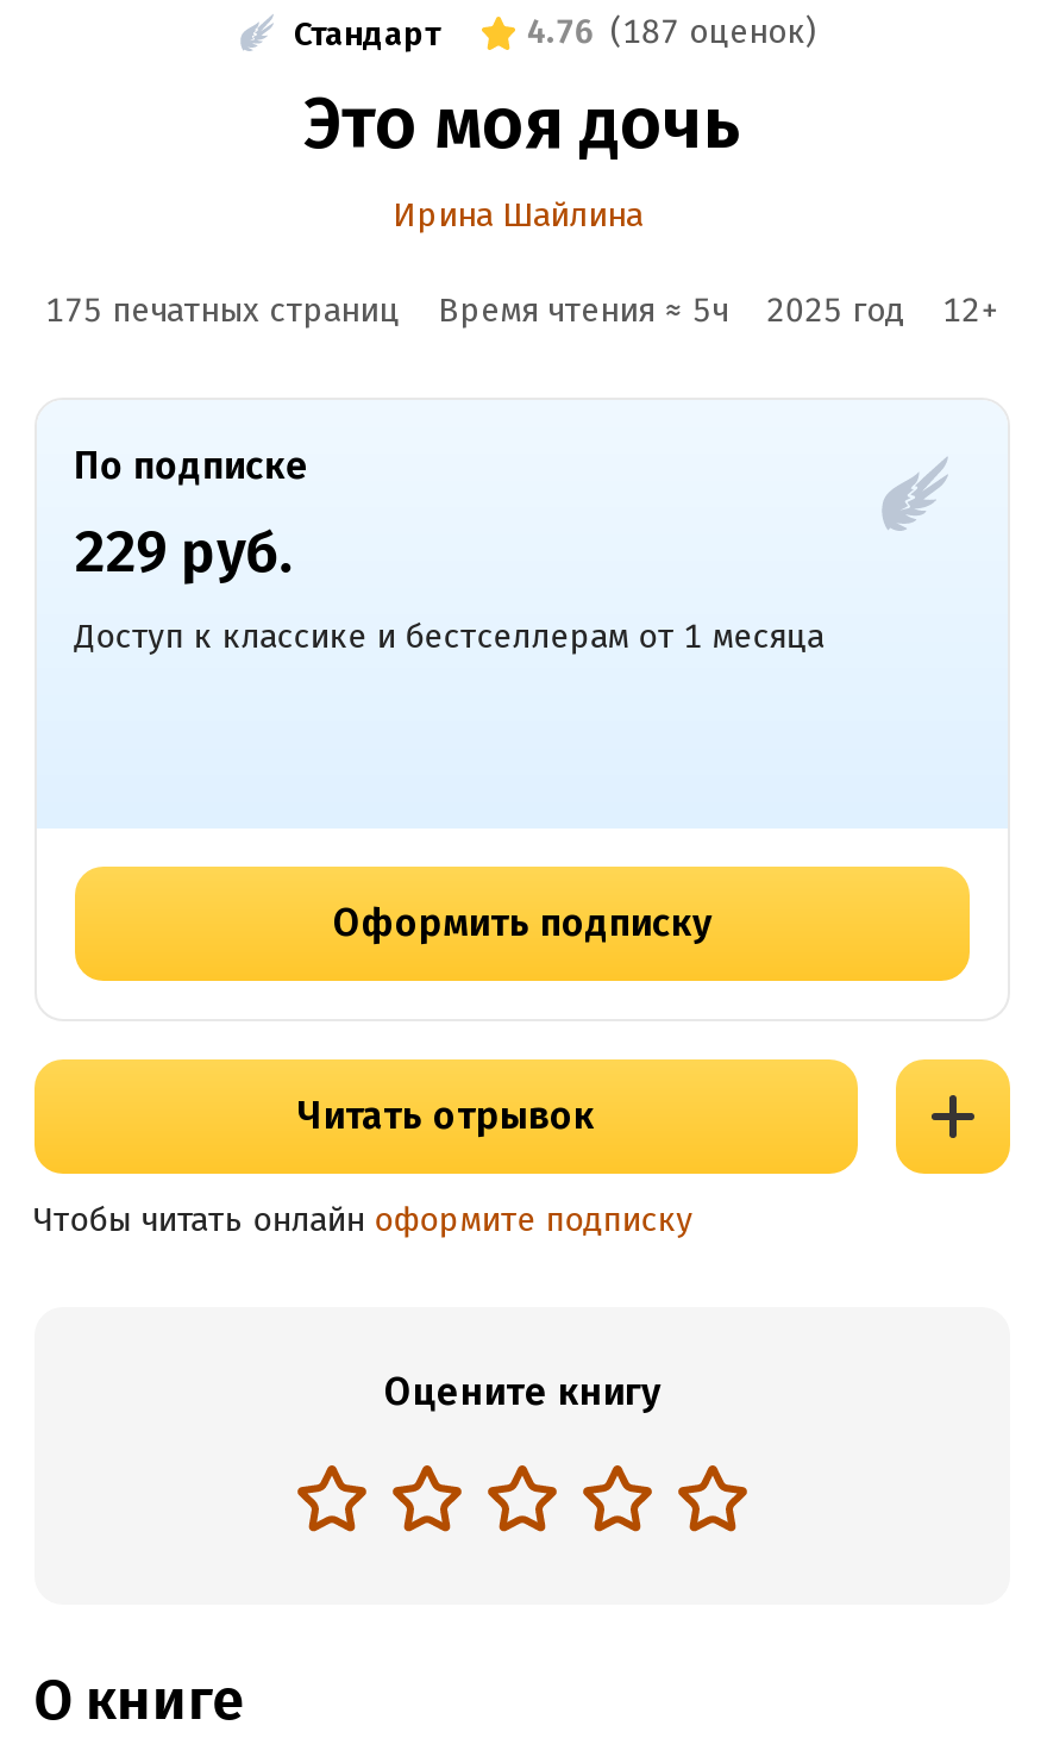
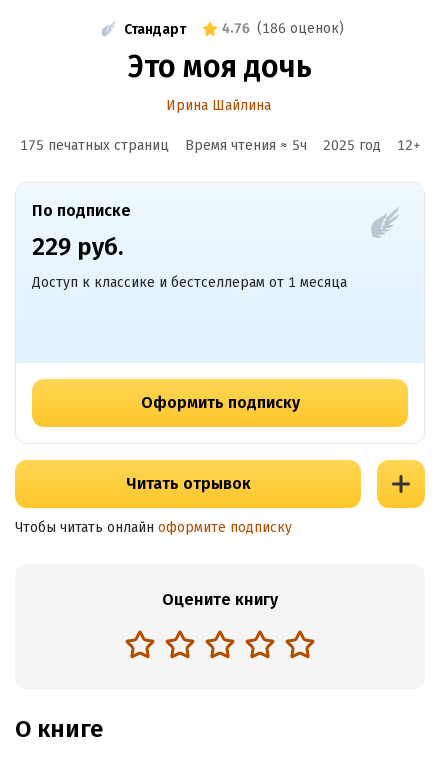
[527,12,817,52] 4.76 (187 оценок) -> [222,20,344,37] 4.76 (186 оценок)

